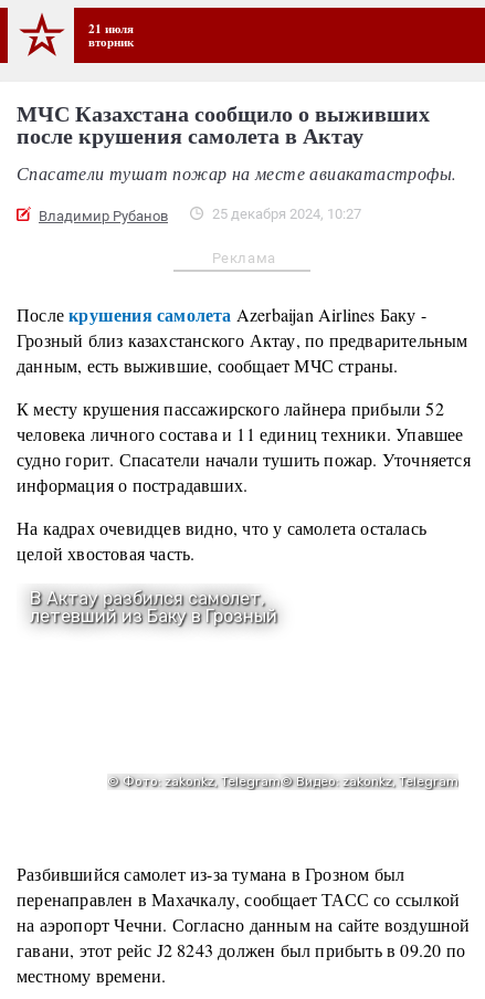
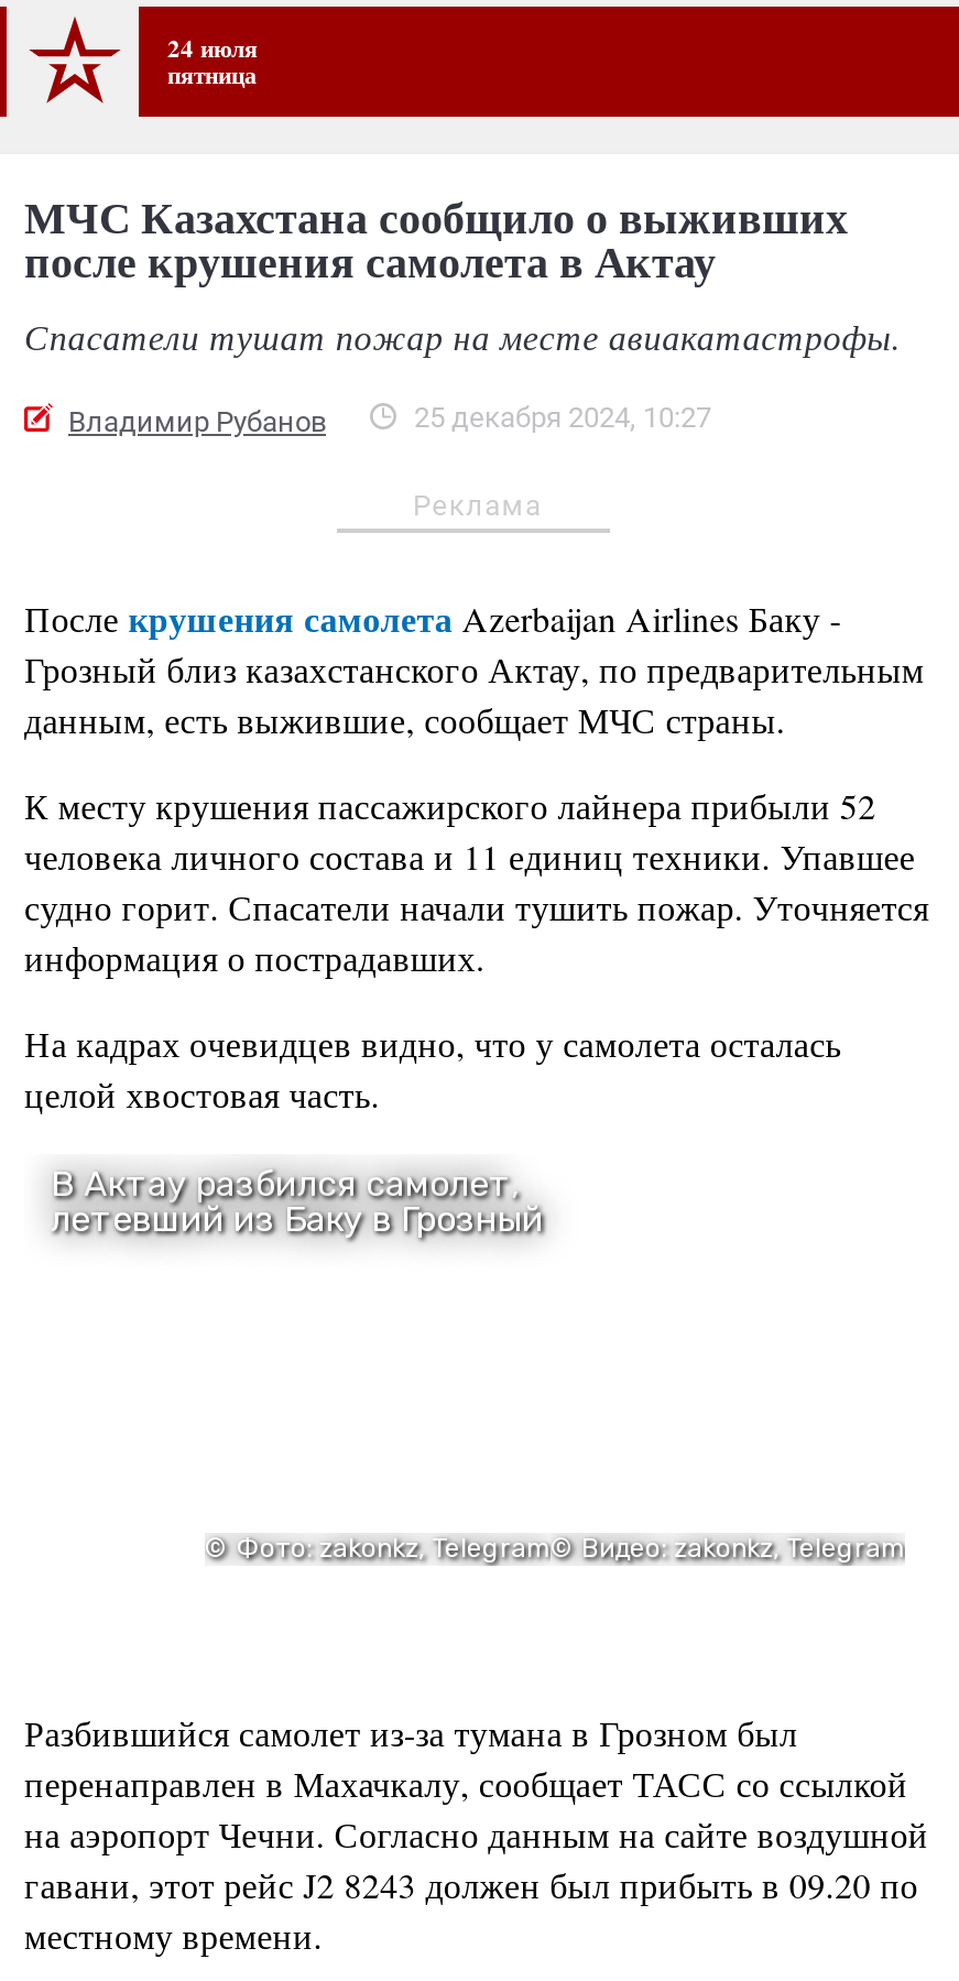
[88,19,134,51] 21 июля | вторник -> [167,29,258,92] 24 июля | пятница

